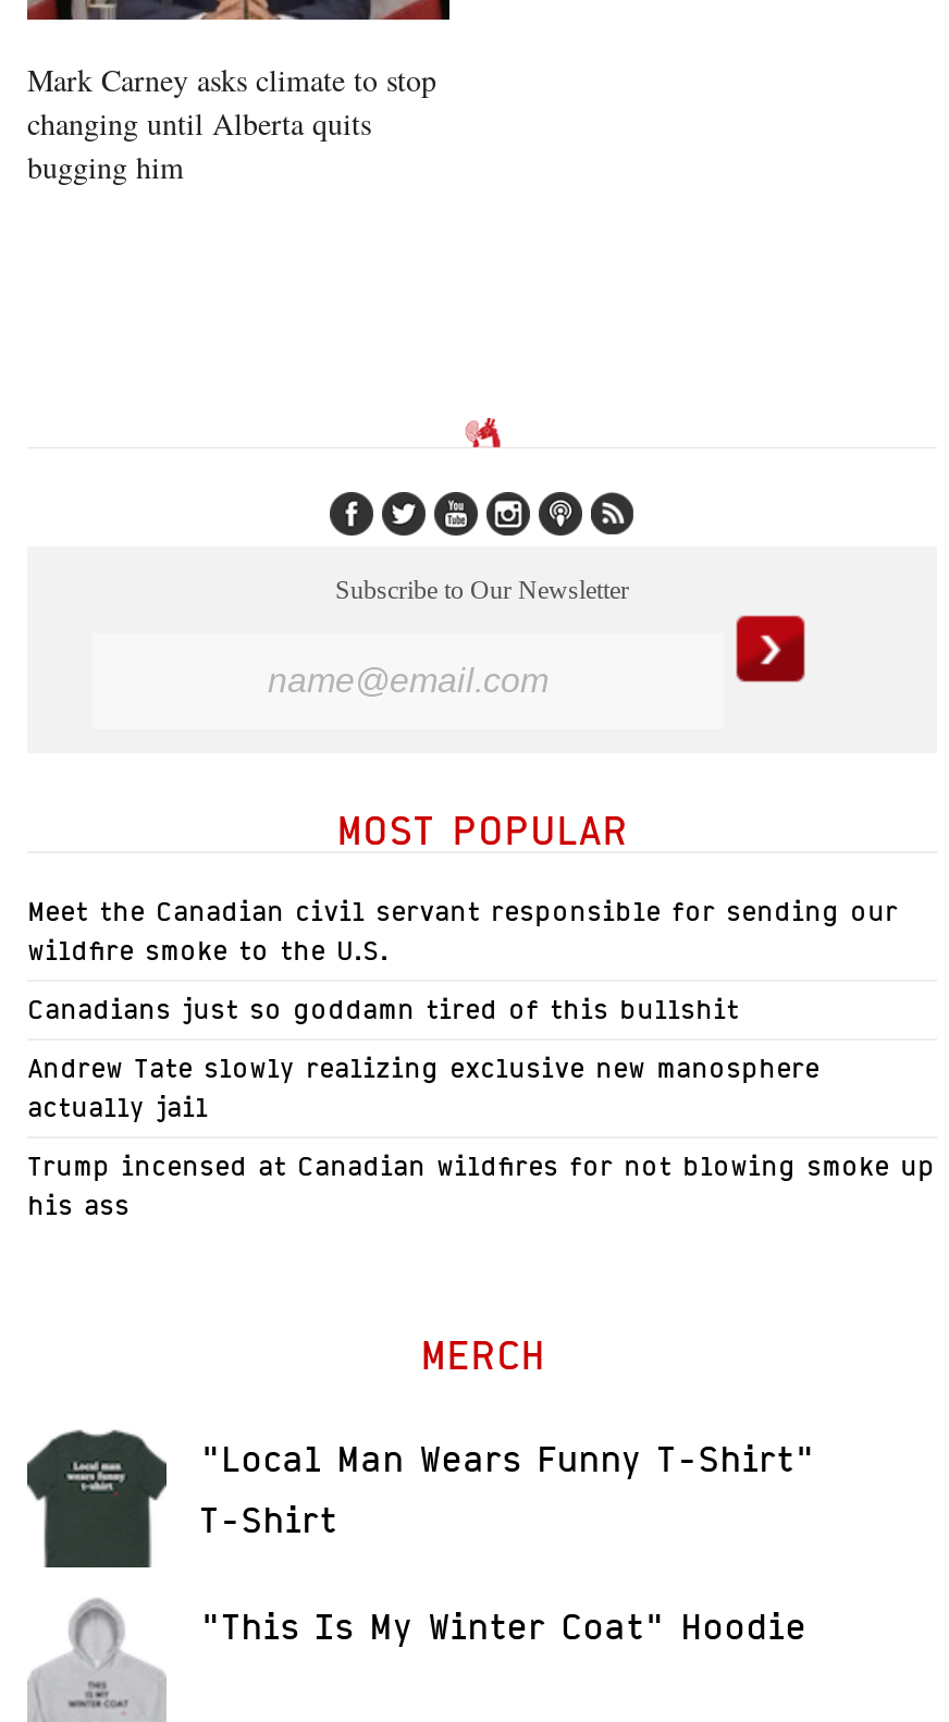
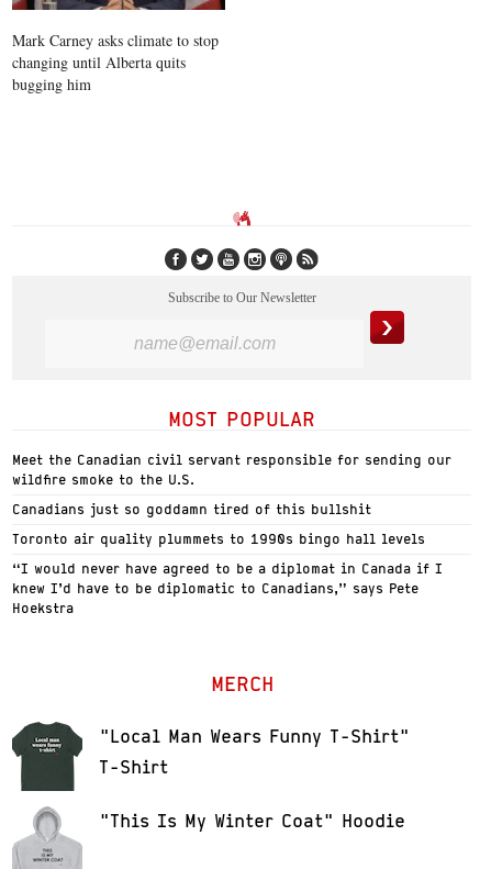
[27,1052,819,1124] Andrew Tate slowly realizing exclusive new manosphere | actually jail -> [12,531,425,548] Toronto air quality plummets to 1990s bingo hall levels
[27,1150,935,1222] Trump incensed at Canadian wildfires for not blowing smoke up | his ass -> [12,561,443,617] “I would never have agreed to be a diplomat in Canada if I | knew I’d have to be diplomatic to Canadians,” says Pete | Hoekstra

